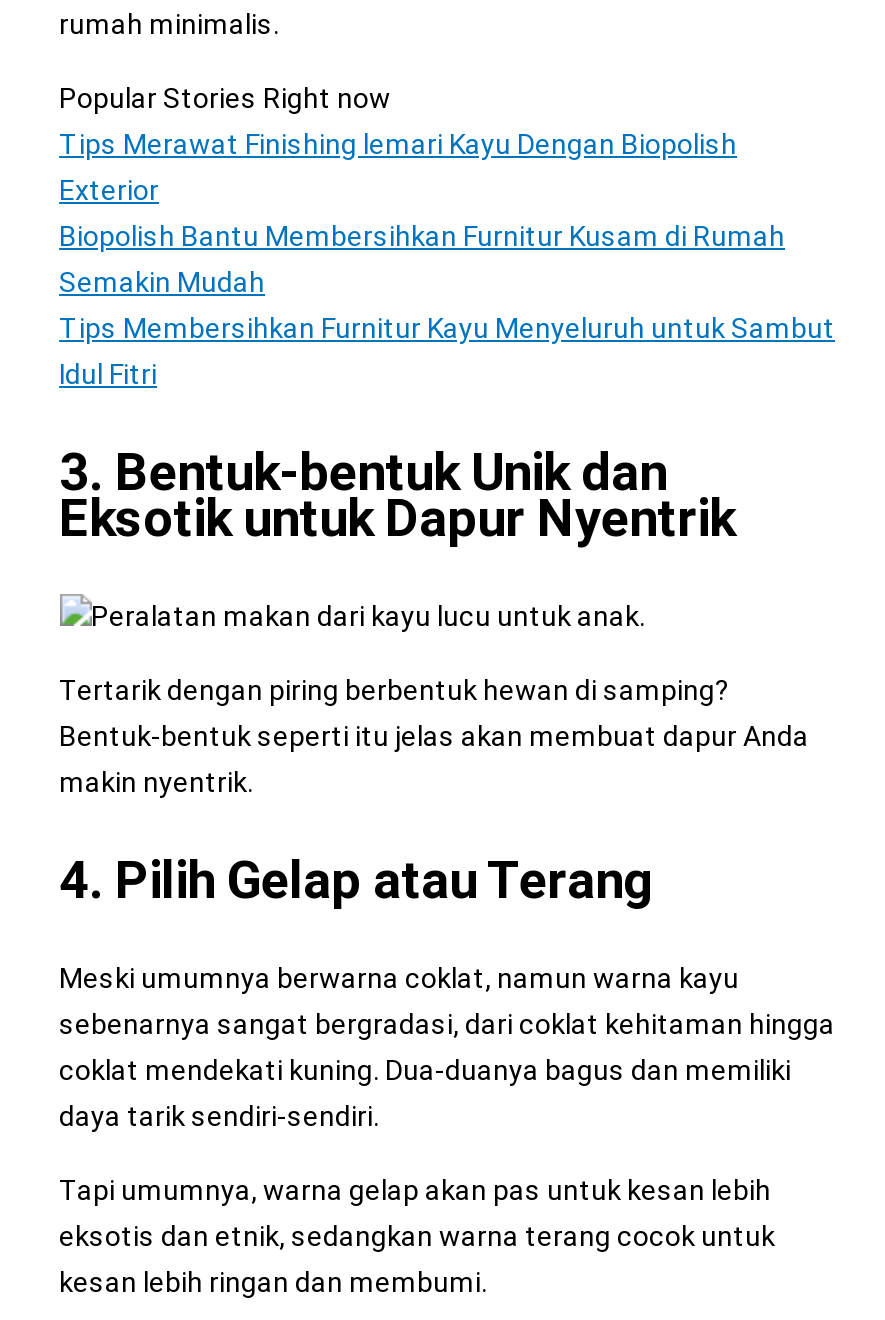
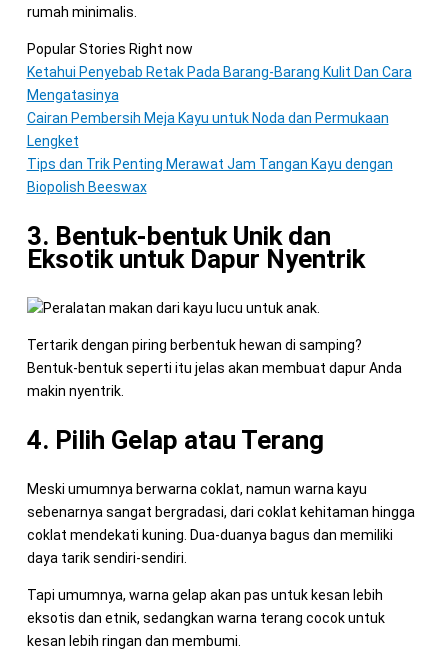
[59,128,835,390] Tips Merawat Finishing lemari Kayu Dengan Biopolish | Exterior | Biopolish Bantu Membersihkan Furnitur Kusam di Rumah | Semakin Mudah | Tips Membersihkan Furnitur Kayu Menyeluruh untuk Sambut | Idul Fitri -> [26,64,411,195] Ketahui Penyebab Retak Pada Barang-Barang Kulit Dan Cara | Mengatasinya | Cairan Pembersih Meja Kayu untuk Noda dan Permukaan | Lengket | Tips dan Trik Penting Merawat Jam Tangan Kayu dengan | Biopolish Beeswax

